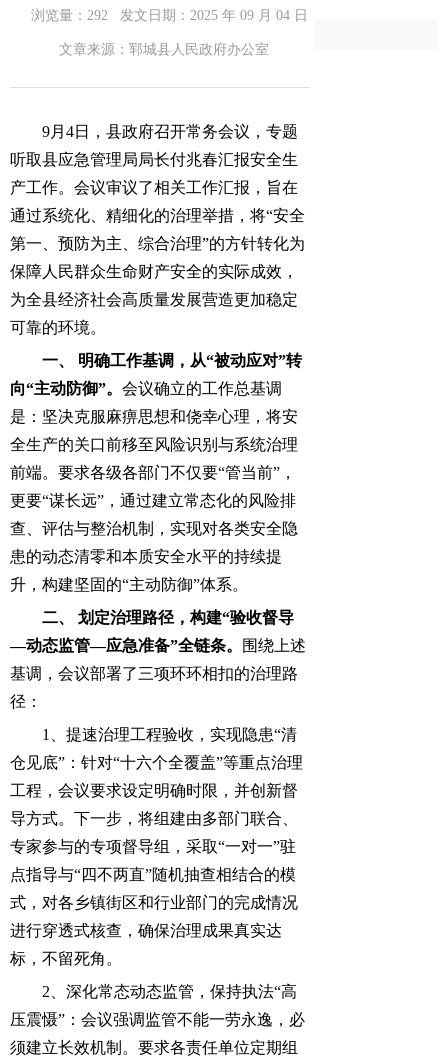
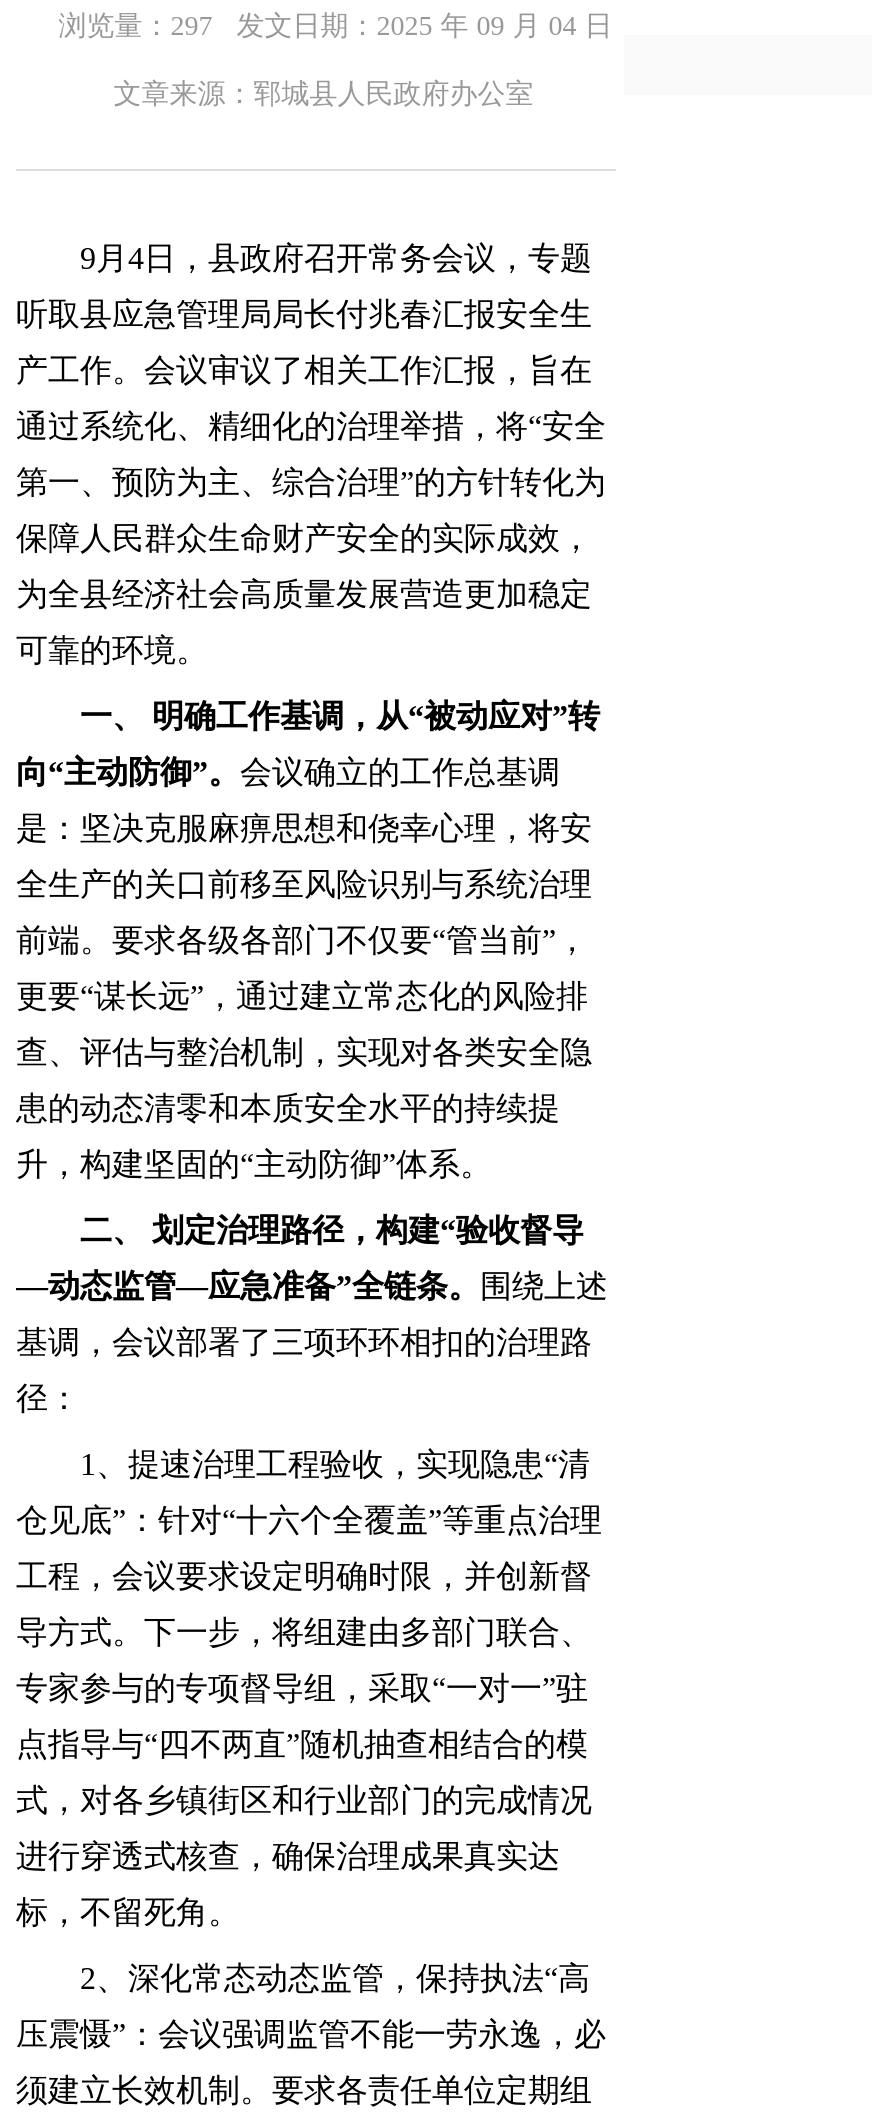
[31,8,308,23] 浏览量：292 发文日期：2025 年 09 月 04 日 -> [59,11,613,41] 浏览量：297 发文日期：2025 年 09 月 04 日

